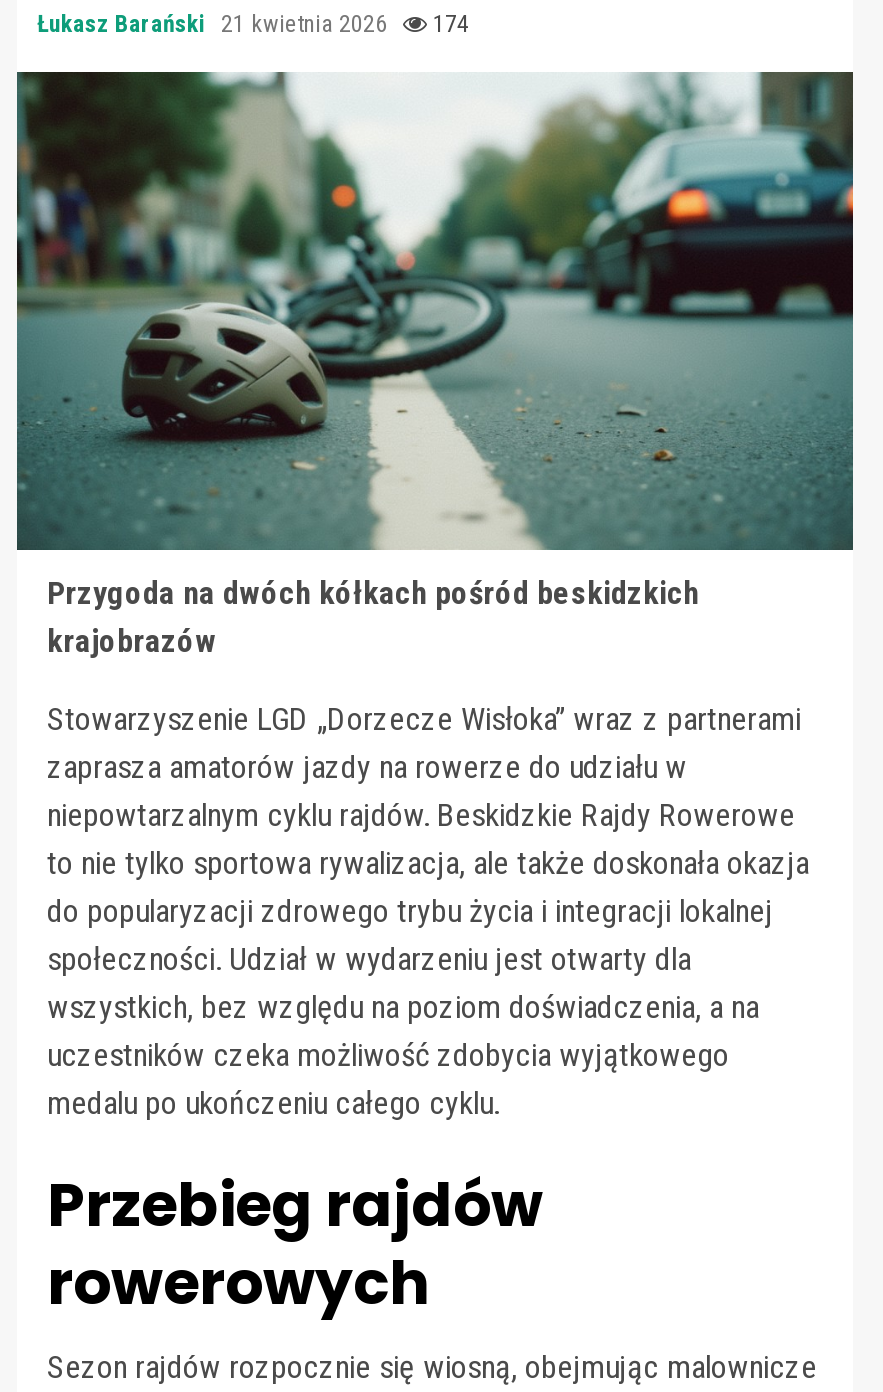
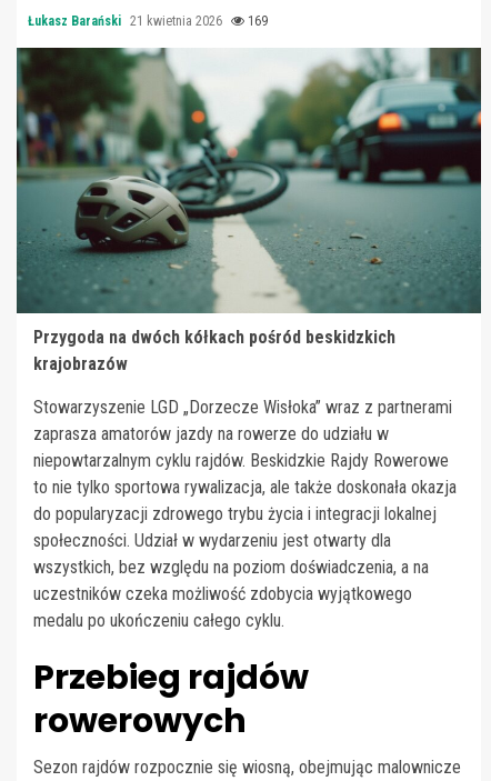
[37,10,469,38] Łukasz Barański 21 kwietnia 2026 174 -> [28,13,268,29] Łukasz Barański 21 kwietnia 2026 169

